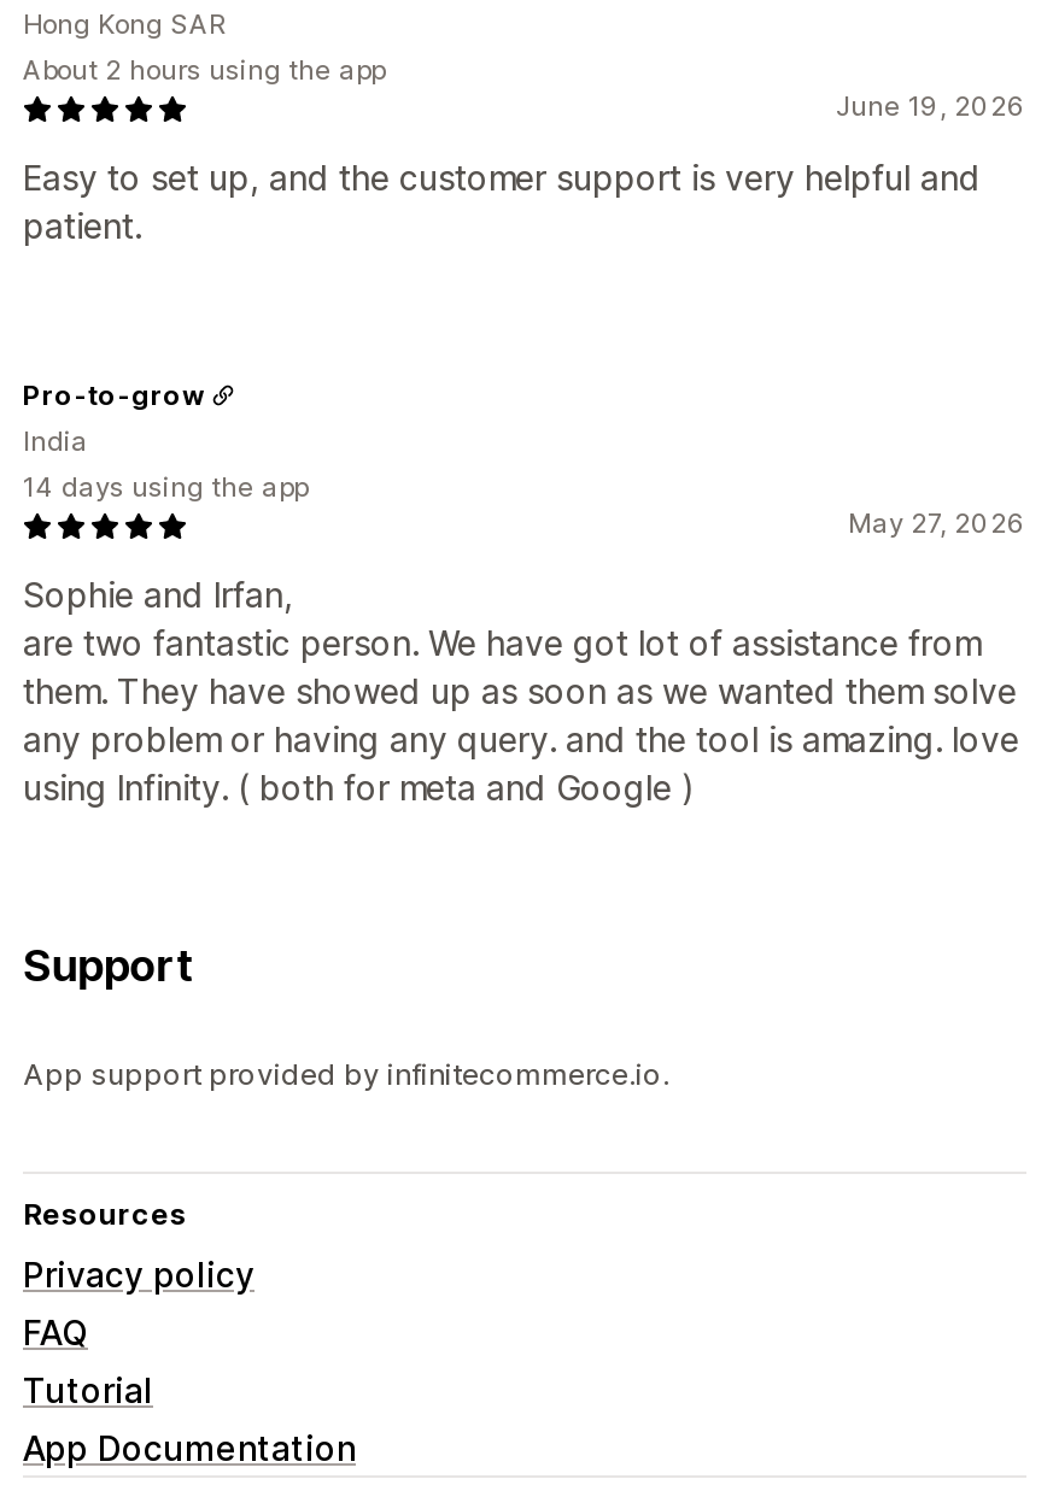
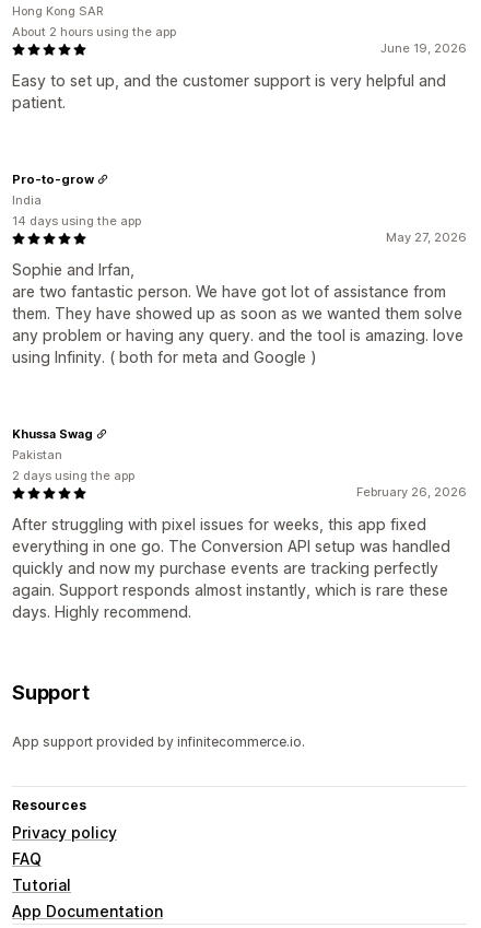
none -> [12,485,467,621] February 26, 2026 | After struggling with pixel issues for weeks, this app fixed | everything in one go. The Conversion API setup was handled | quickly and now my purchase events are tracking perfectly | again. Support responds almost instantly, which is rare these | days. Highly recommend.
none -> [12,426,134,484] Khussa Swag | Pakistan | 2 days using the app

